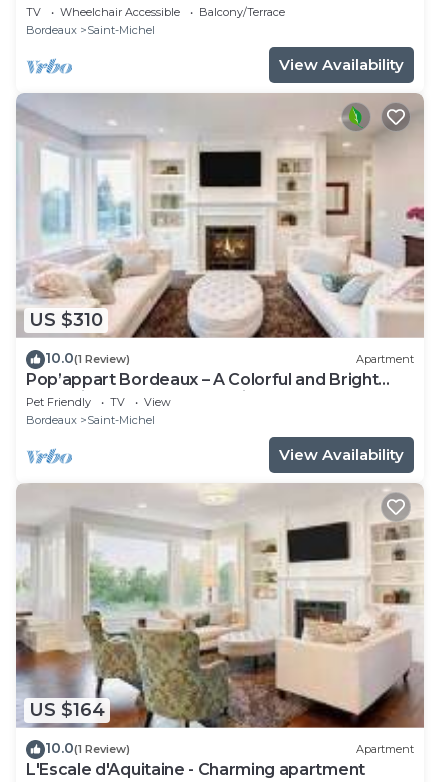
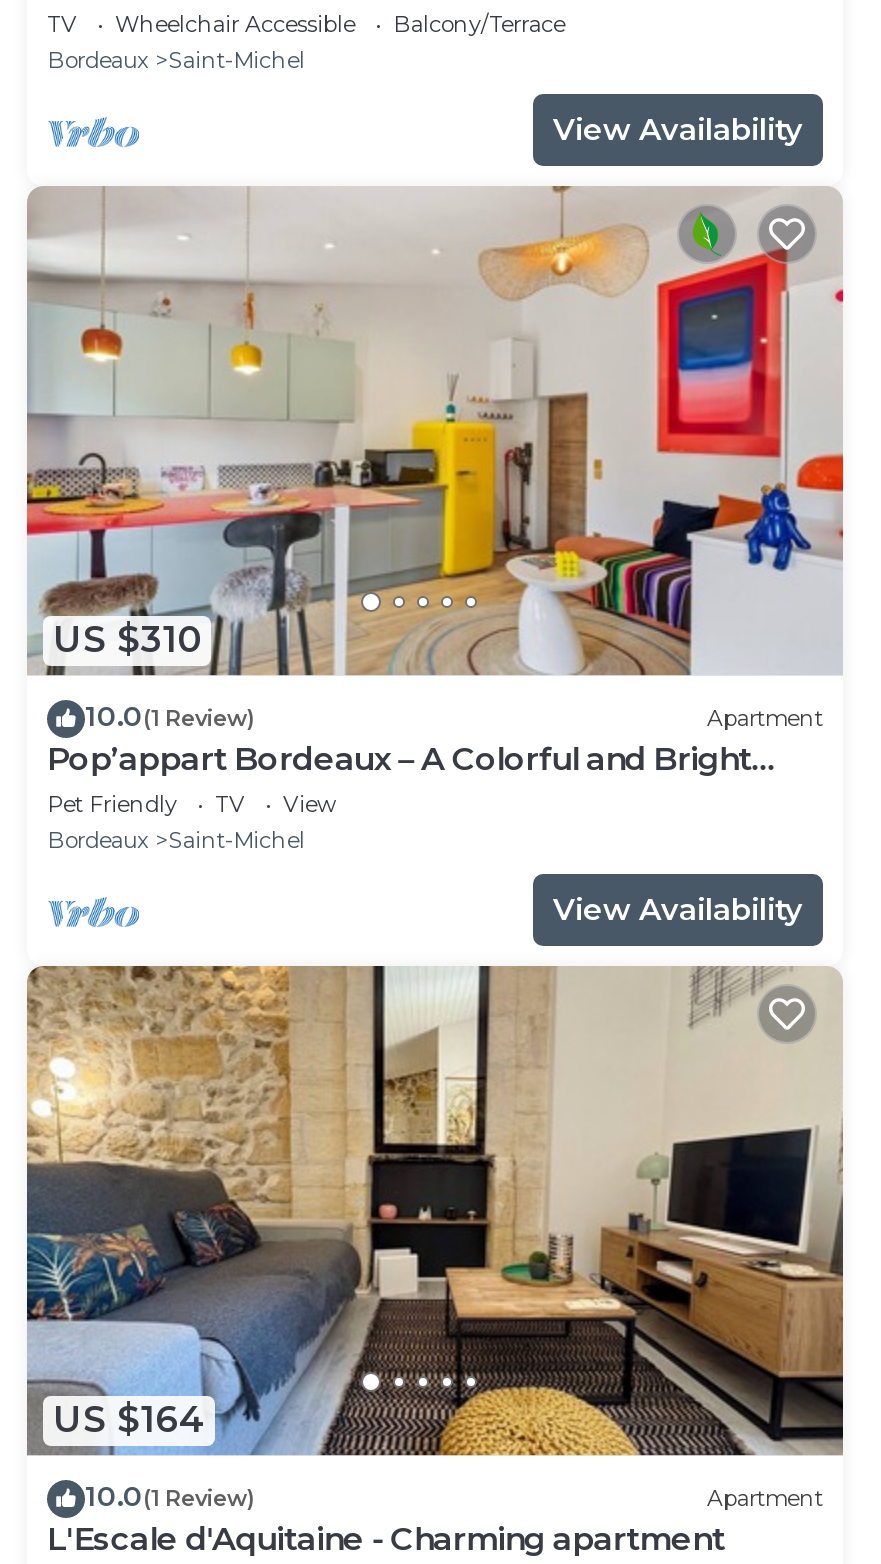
[16,94,425,338] [image] -> [25,186,845,676] [image]
[15,483,424,729] [image] -> [25,964,845,1456] [image]

